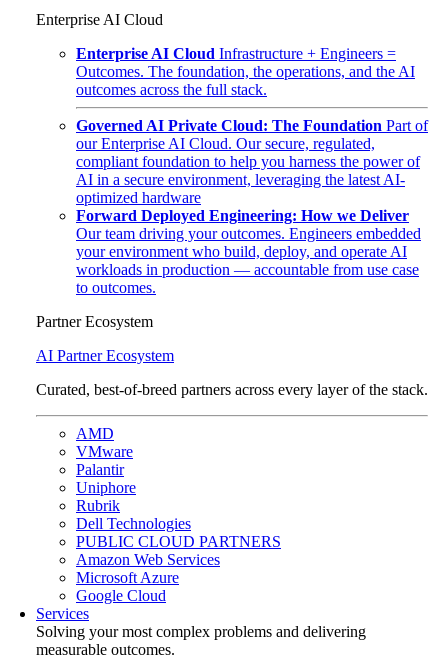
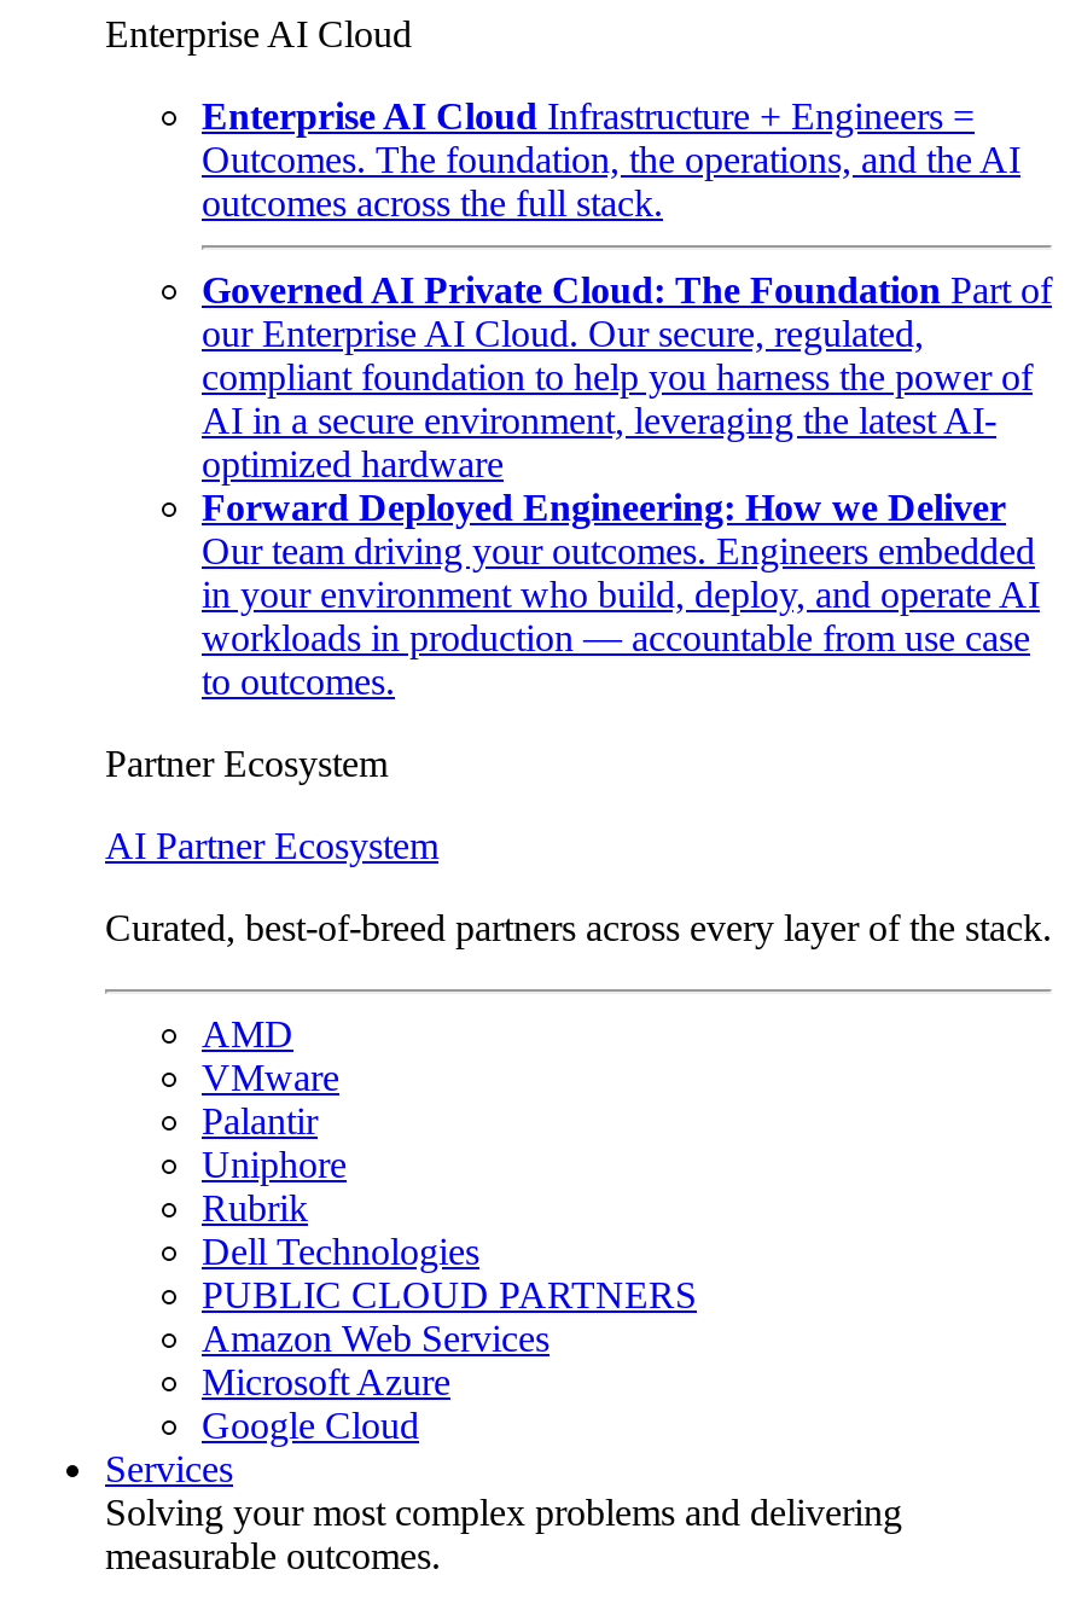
[76,243,407,260] your environment who build, deploy, and operate AI -> [202,574,1040,615] in your environment who build, deploy, and operate AI

